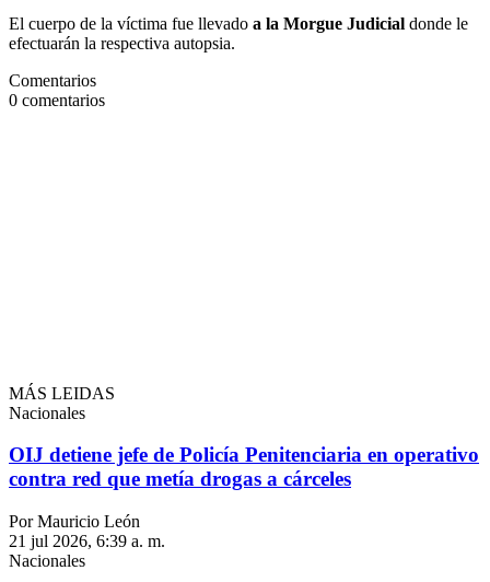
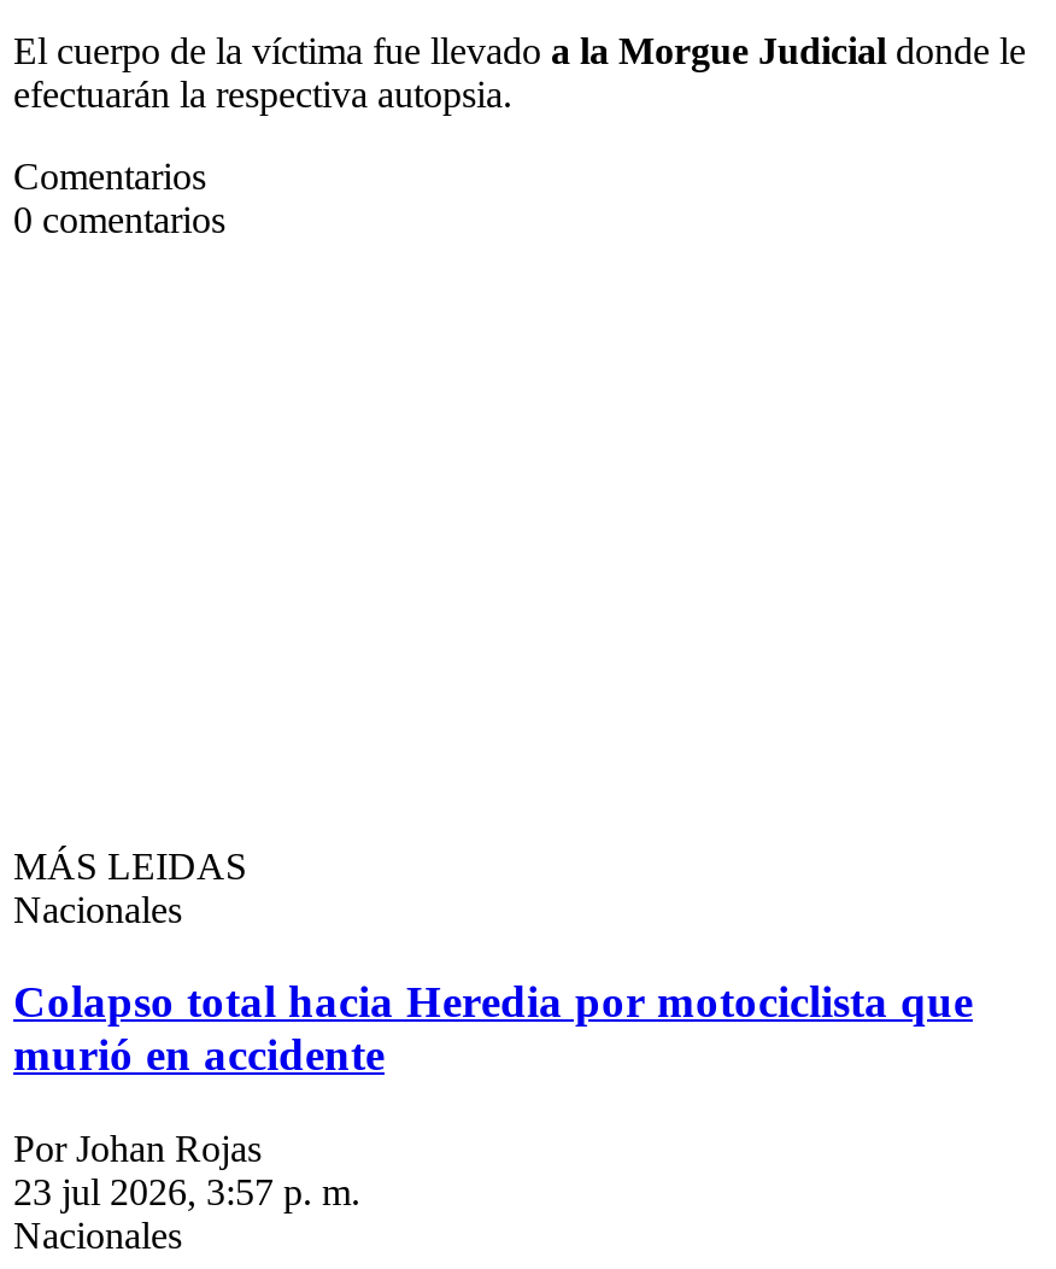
[9,444,479,491] OIJ detiene jefe de Policía Penitenciaria en operativo | contra red que metía drogas a cárceles -> [13,977,973,1081] Colapso total hacia Heredia por motociclista que | murió en accidente
[9,512,165,550] Por Mauricio León | 21 jul 2026, 6:39 a. m. -> [13,1128,360,1213] Por Johan Rojas | 23 jul 2026, 3:57 p. m.

